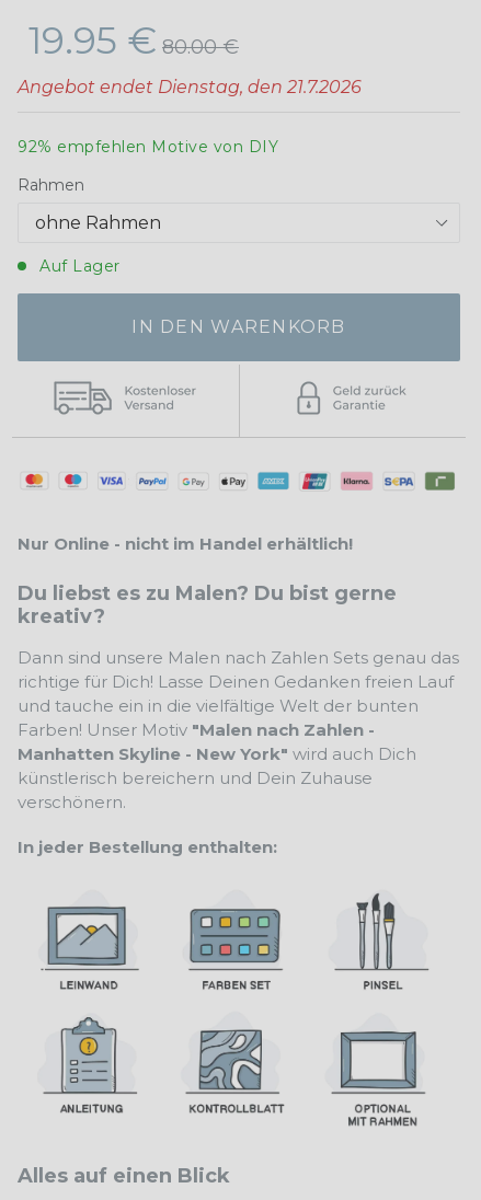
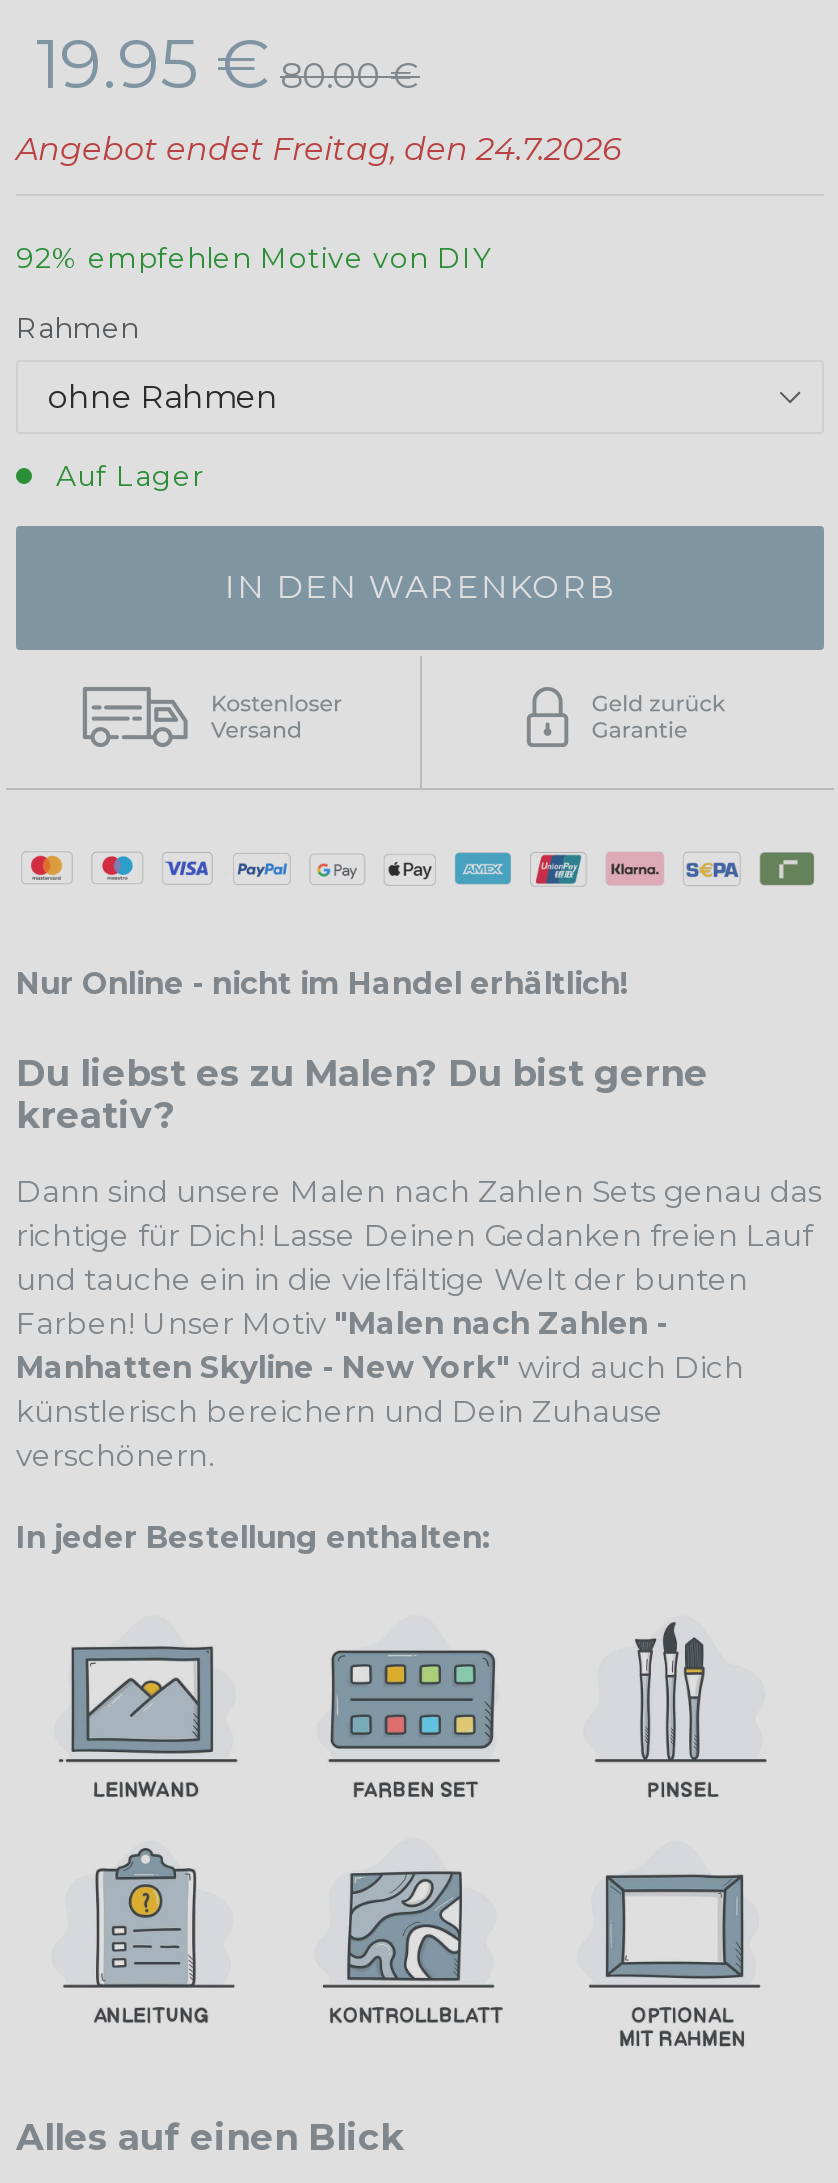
[18,77,362,98] Angebot endet Dienstag, den 21.7.2026 -> [16,130,622,168] Angebot endet Freitag, den 24.7.2026

